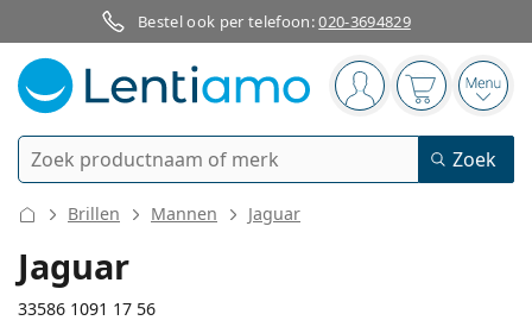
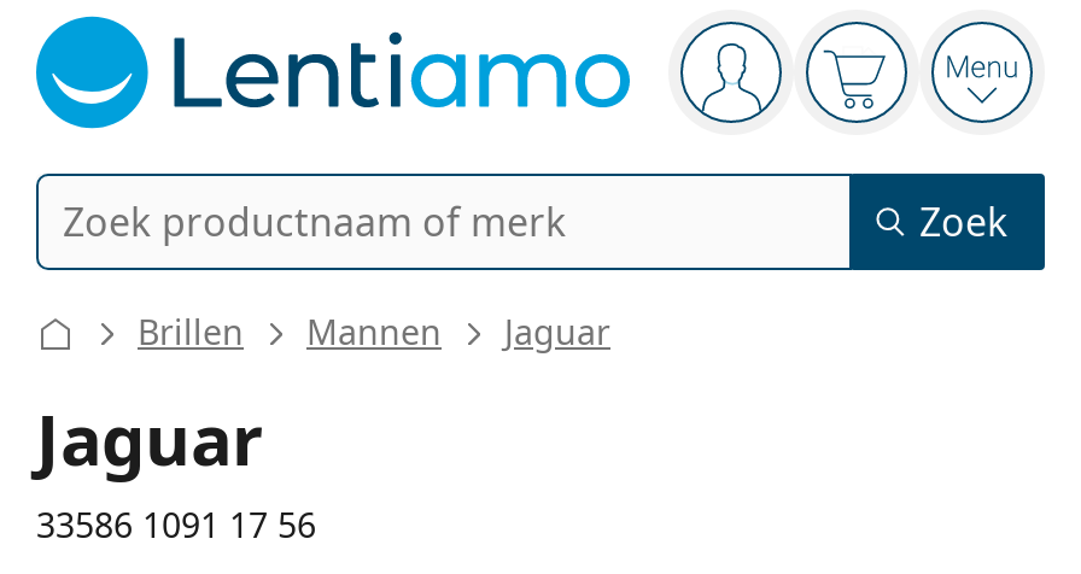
[138,11,411,32] Bestel ook per telefoon: 020-3694829 -> none

